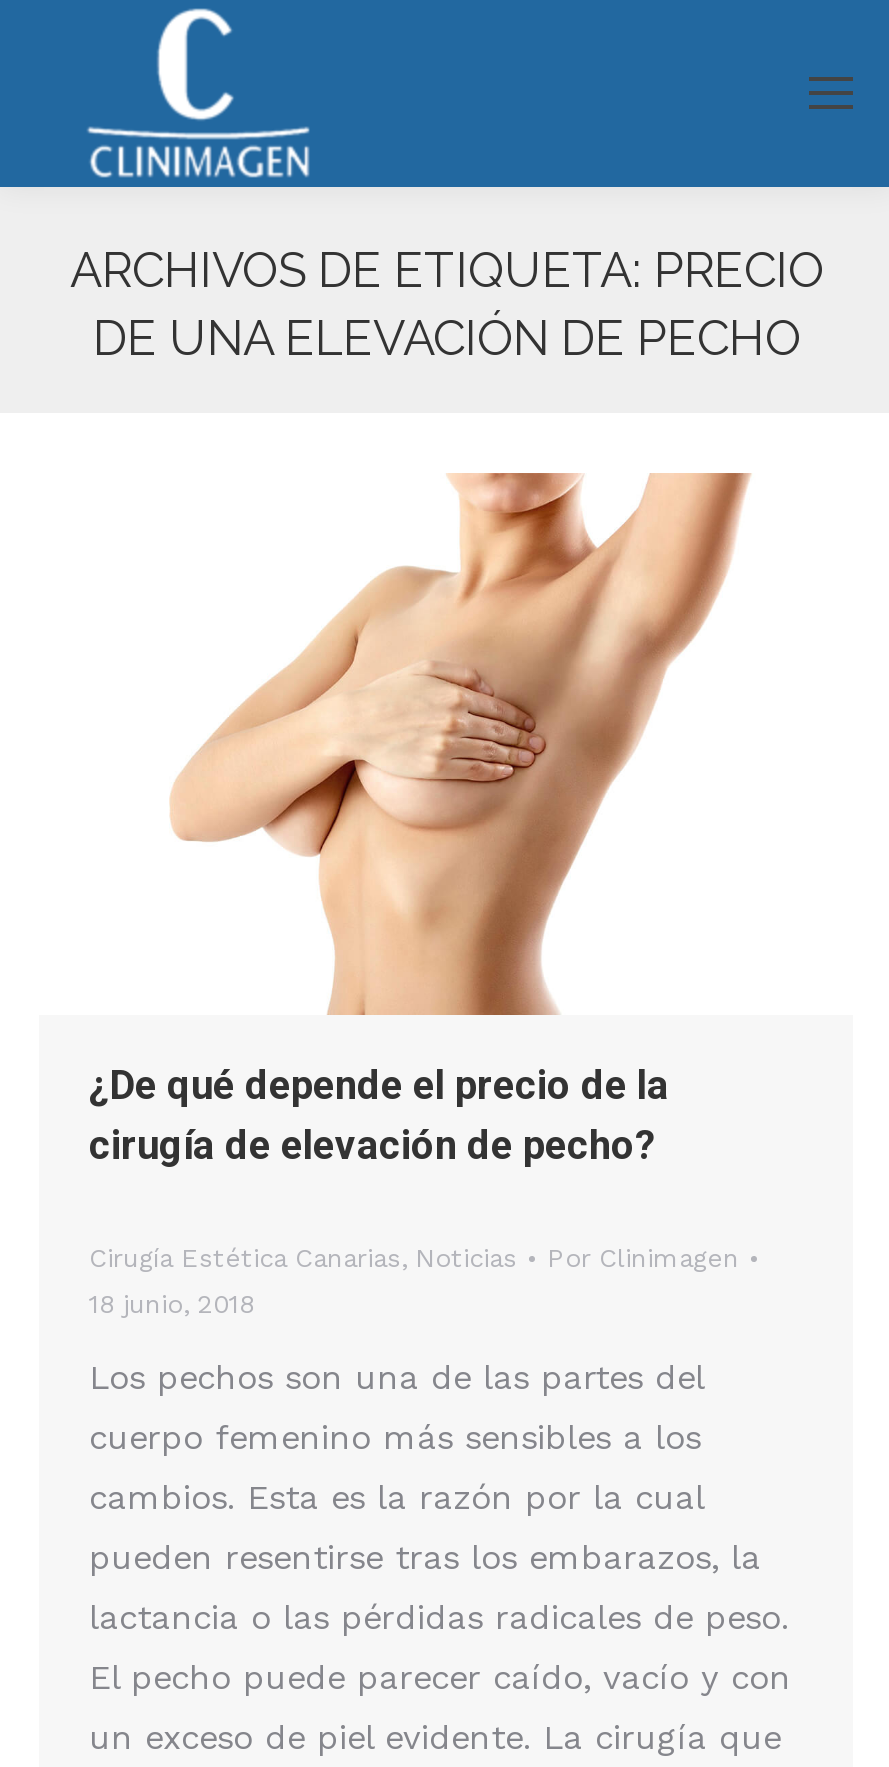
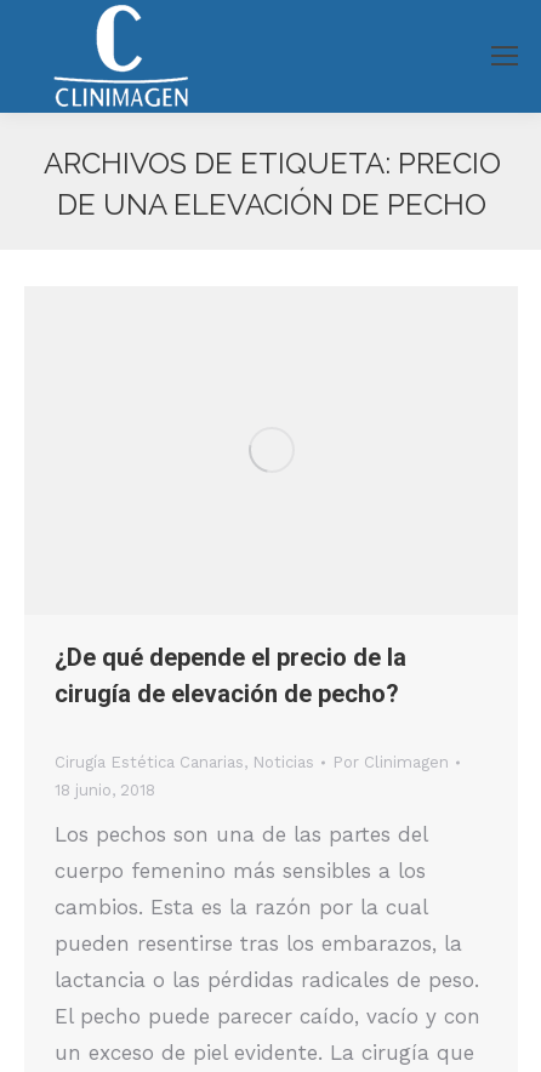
[171,471,751,1017] [image] -> none

